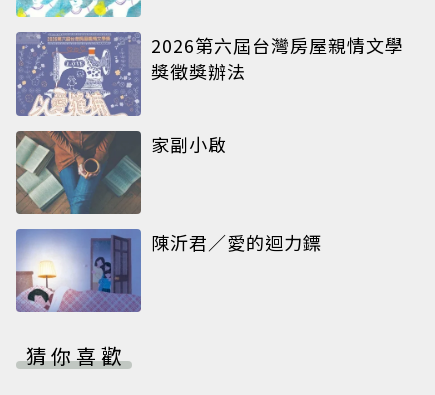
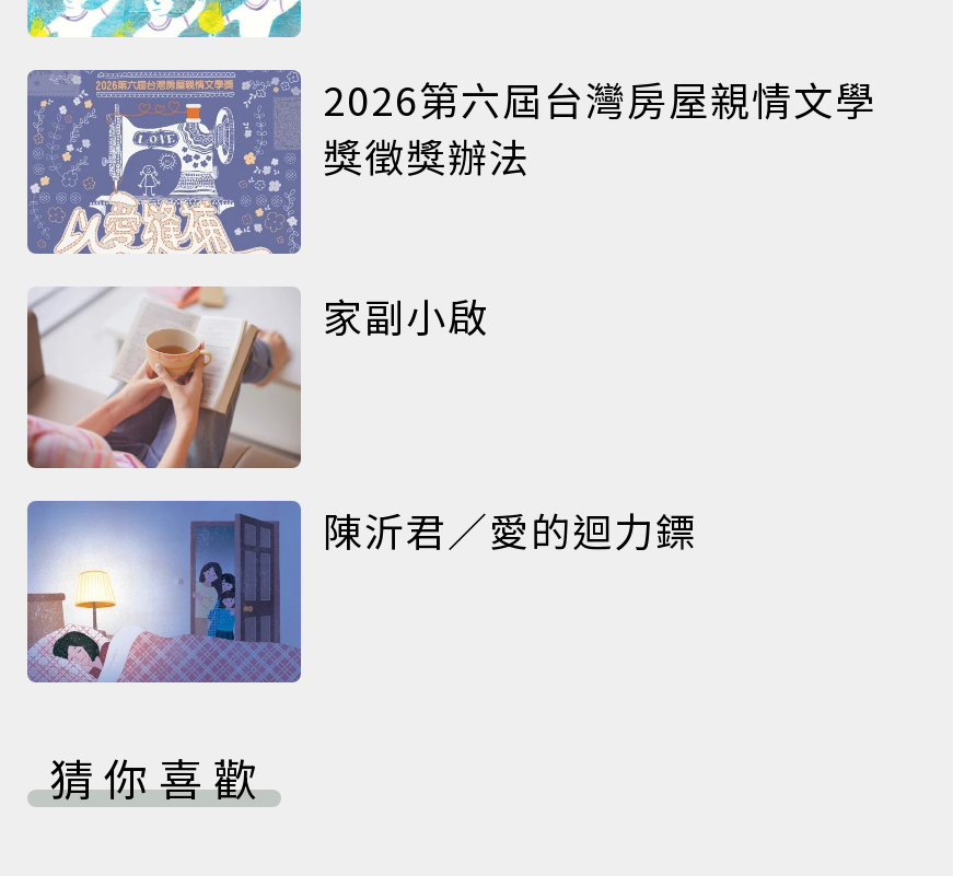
[15,130,142,215] [image] -> [25,284,301,470] [image]

